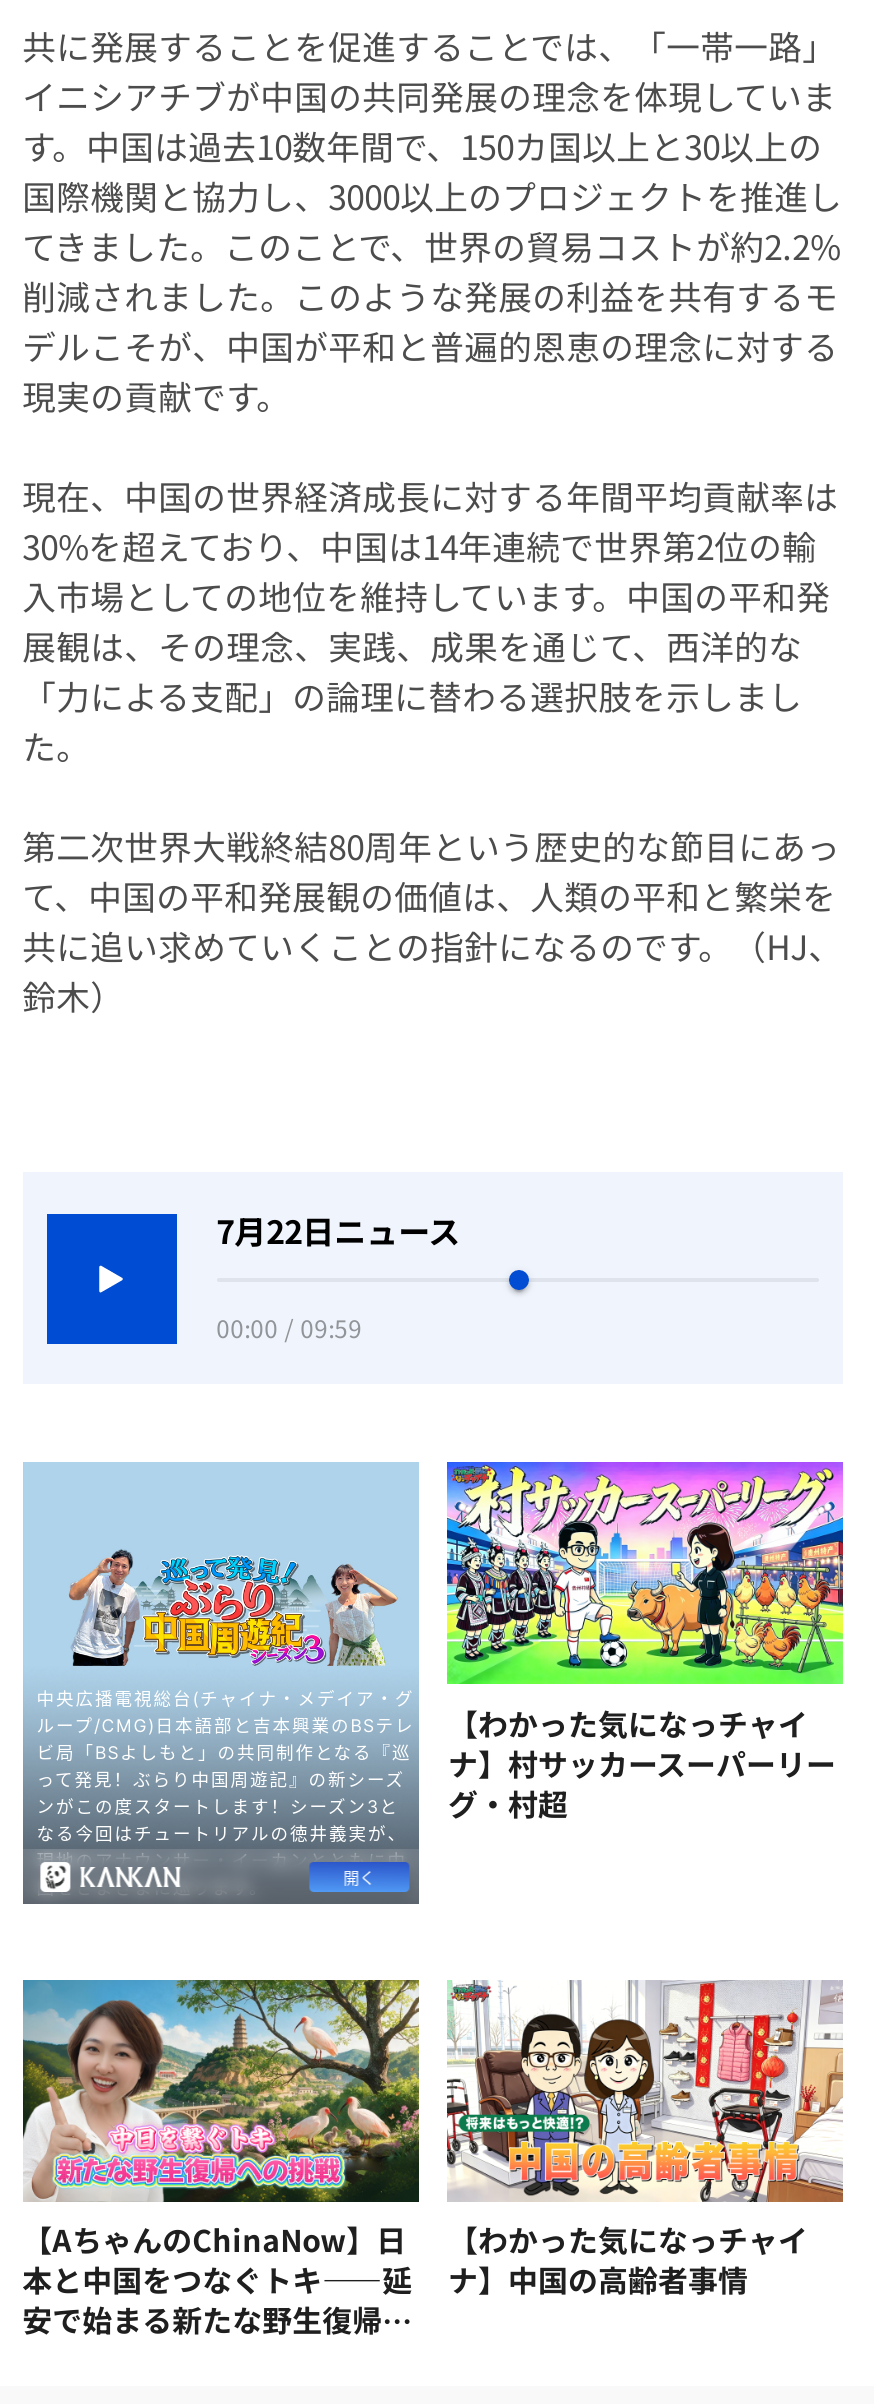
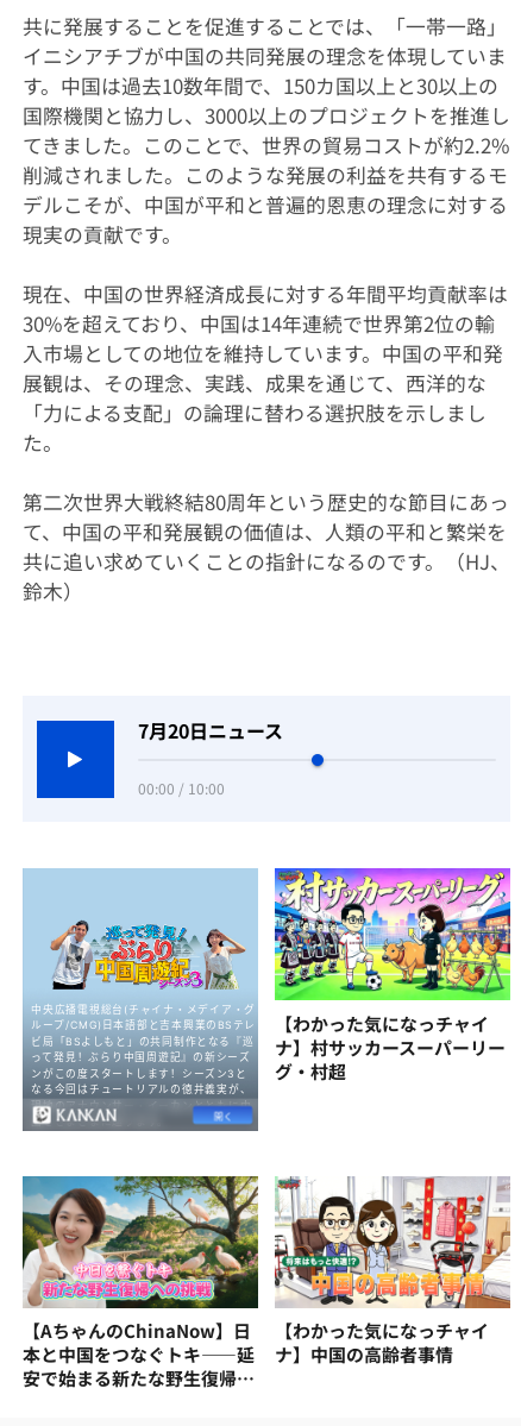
[216,1206,462,1254] 7月22日ニュース -> [138,716,284,745] 7月20日ニュース
[216,1310,362,1344] 00:00 / 09:59 -> [138,778,224,798] 00:00 / 10:00

